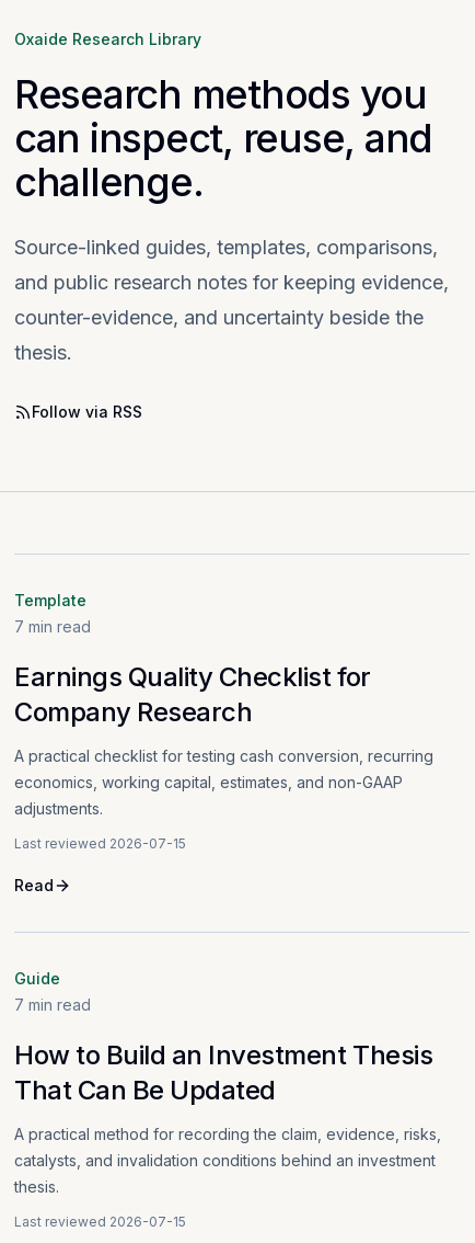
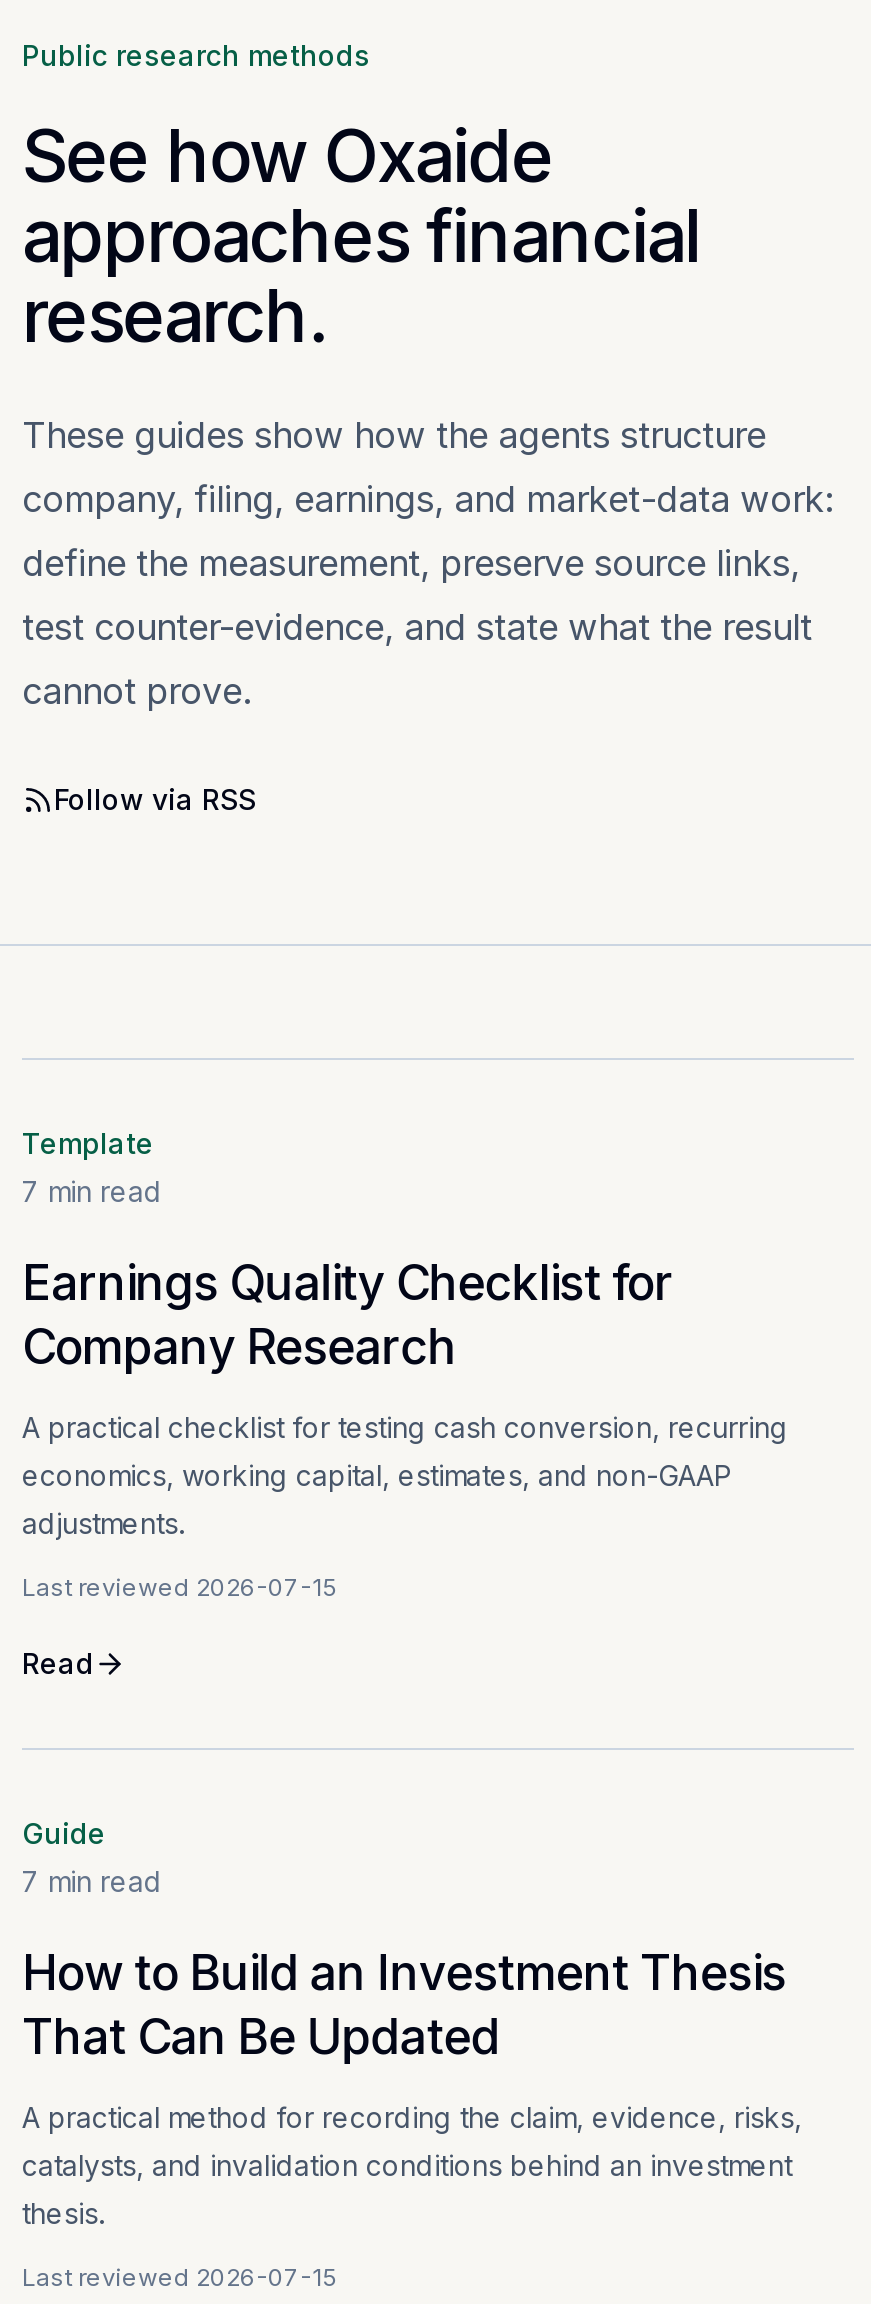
[14,30,449,364] Oxaide Research Library | Research methods you | can inspect, reuse, and | challenge. | Source-linked guides, templates, comparisons, | and public research notes for keeping evidence, | counter-evidence, and uncertainty beside the | thesis. -> [22,38,834,712] Public research methods | See how Oxaide | approaches financial | research. | These guides show how the agents structure | company, filing, earnings, and market-data work: | define the measurement, preserve source links, | test counter-evidence, and state what the result | cannot prove.

